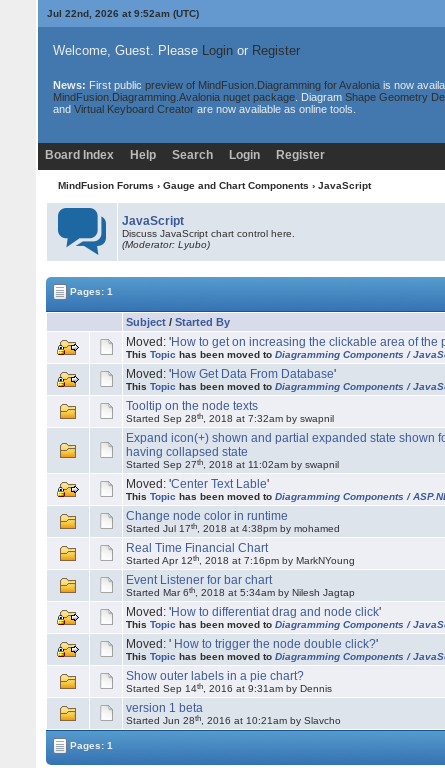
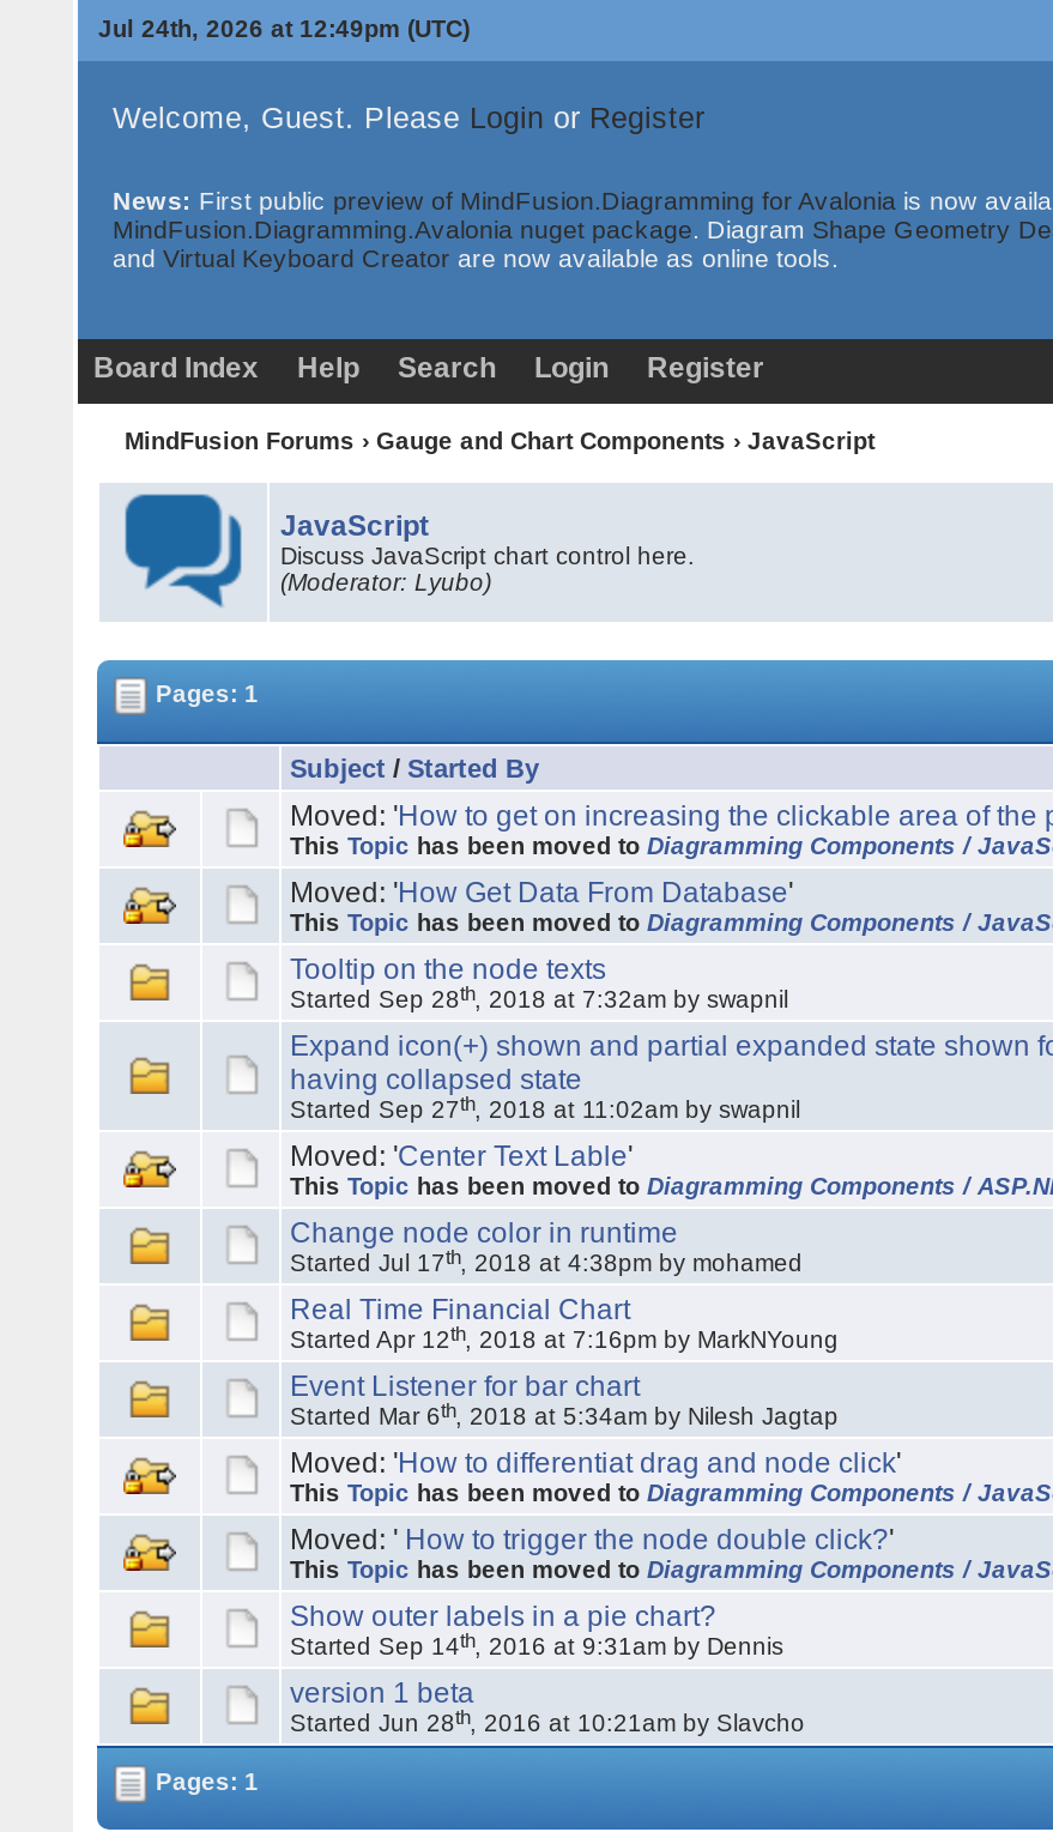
[46,8,198,19] Jul 22nd, 2026 at 9:52am (UTC) -> [98,16,470,42] Jul 24th, 2026 at 12:49pm (UTC)

